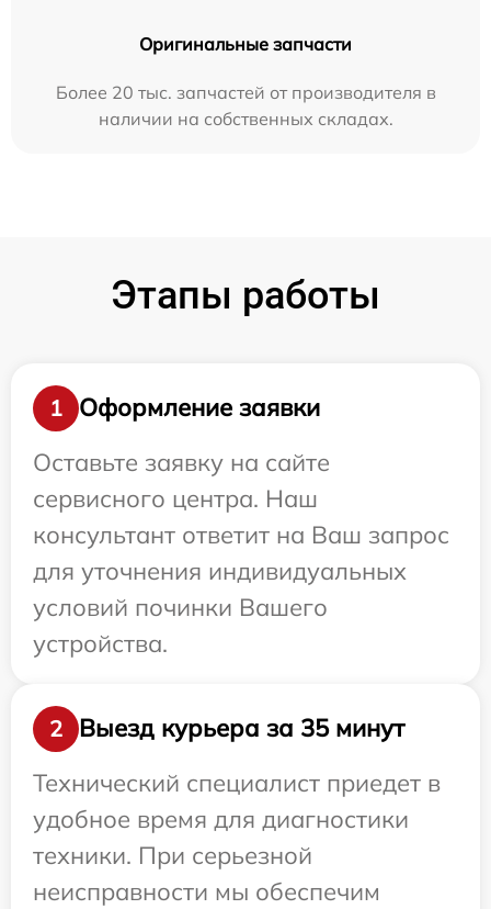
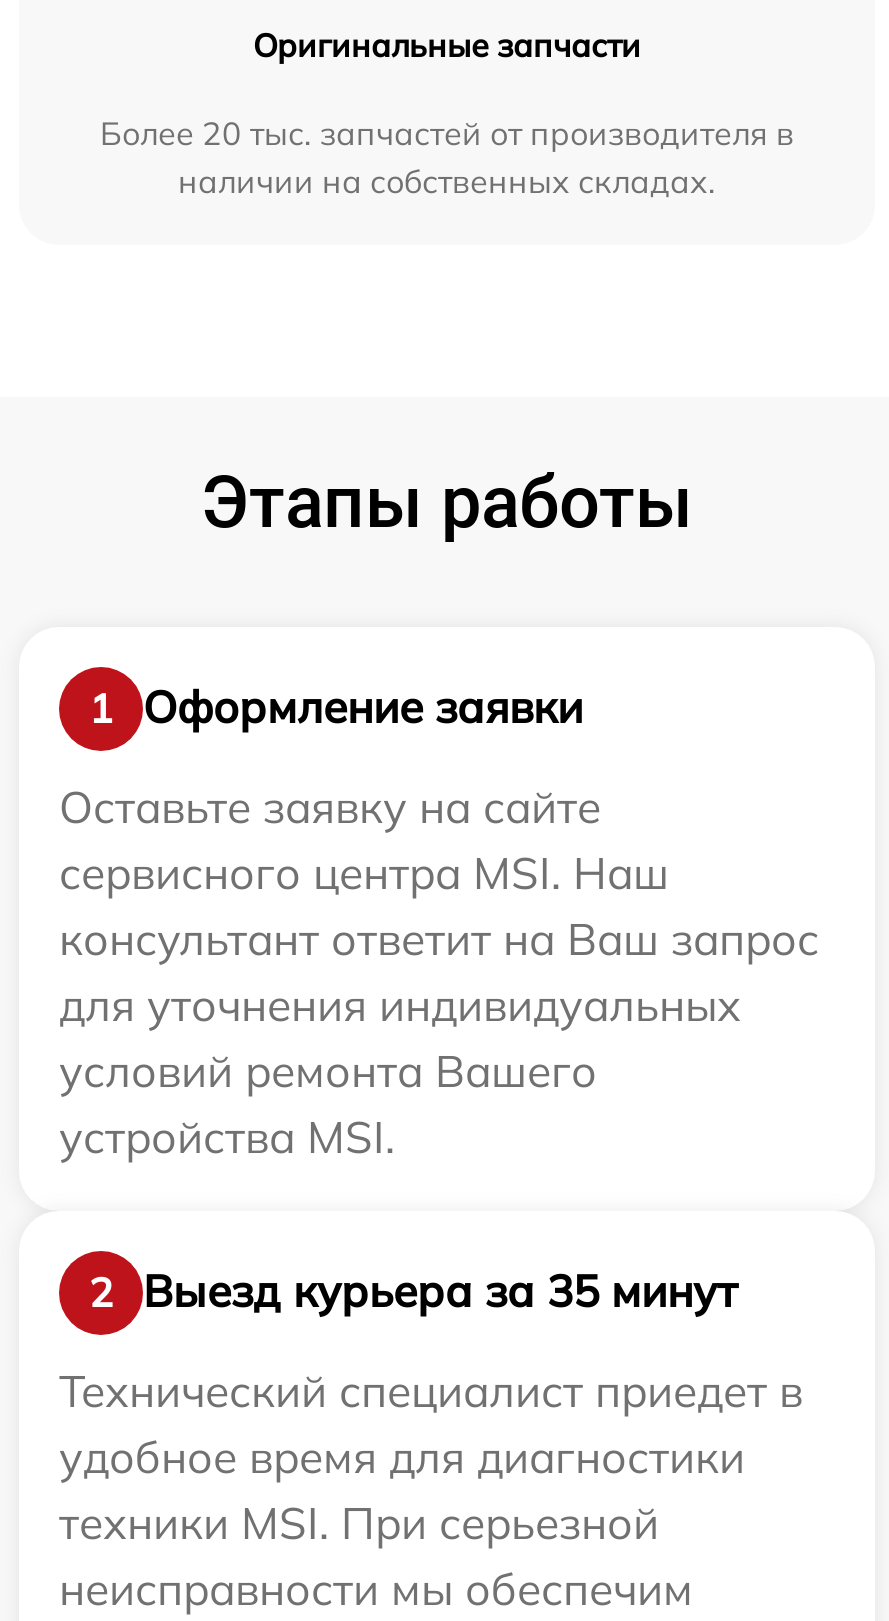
[33,483,318,513] сервисного центра. Наш -> [59,844,669,900] сервисного центра MSI. Наш
[33,591,328,658] условий починки Вашего | устройства. -> [59,1042,597,1164] условий ремонта Вашего | устройства MSI.
[33,839,312,870] техники. При серьезной -> [59,1494,659,1550] техники MSI. При серьезной

